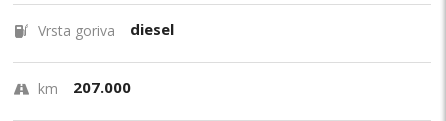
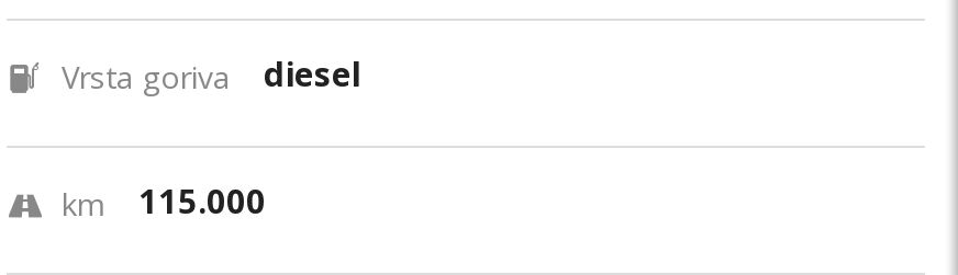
[38,77,131,98] km 207.000 -> [62,179,266,225] km 115.000

